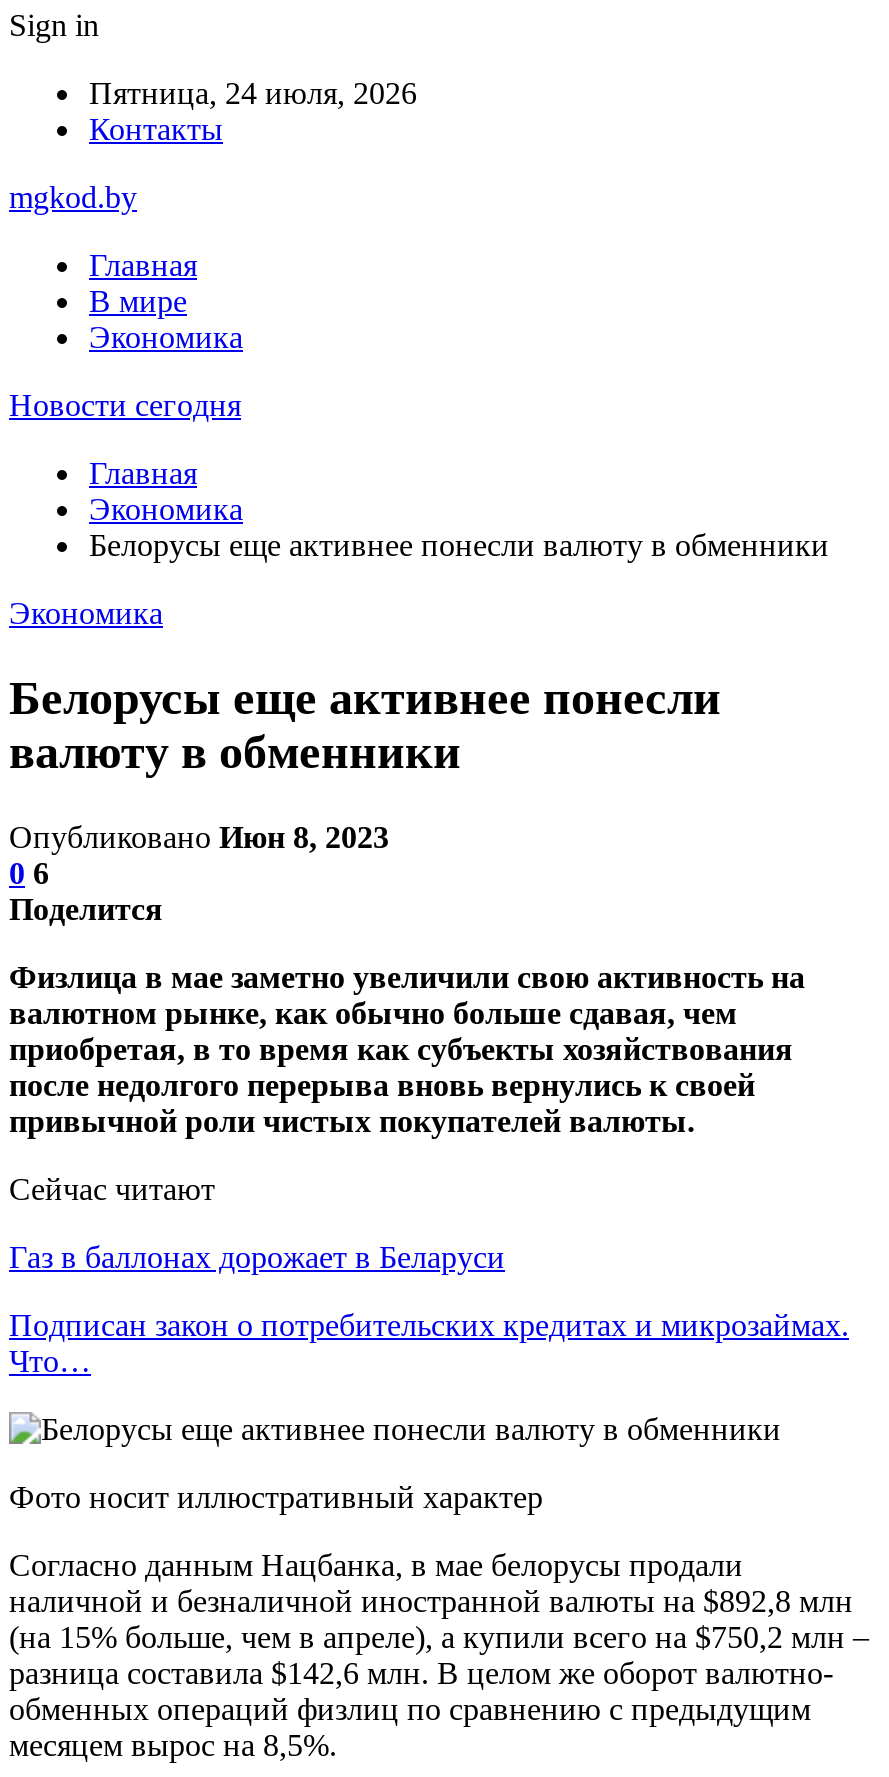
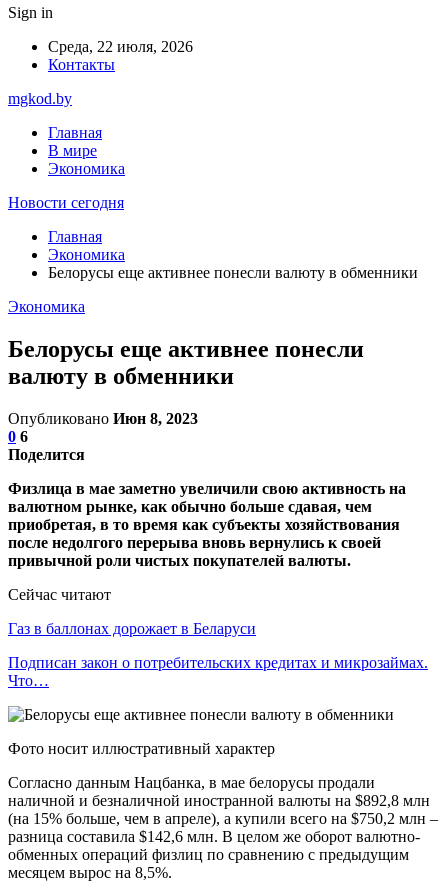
[89,76,417,110] Пятница, 24 июля, 2026 -> [48,38,193,55] Среда, 22 июля, 2026

